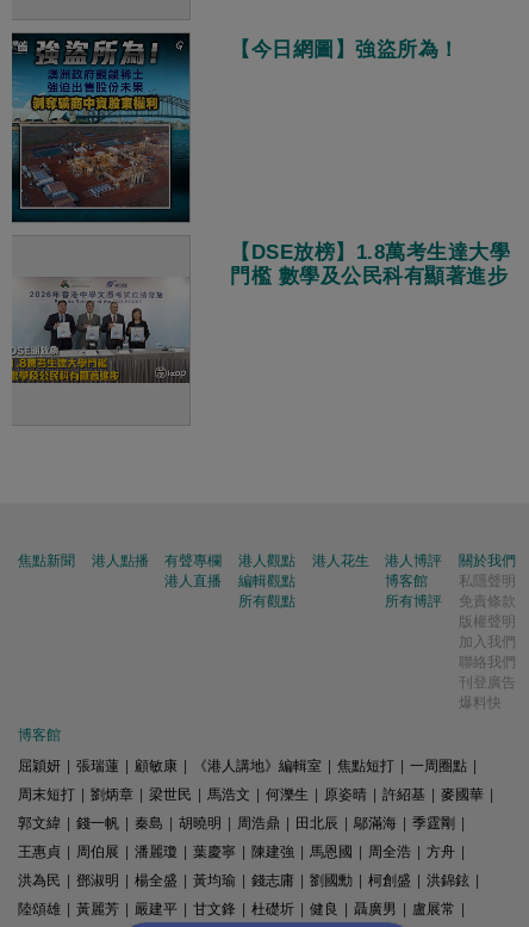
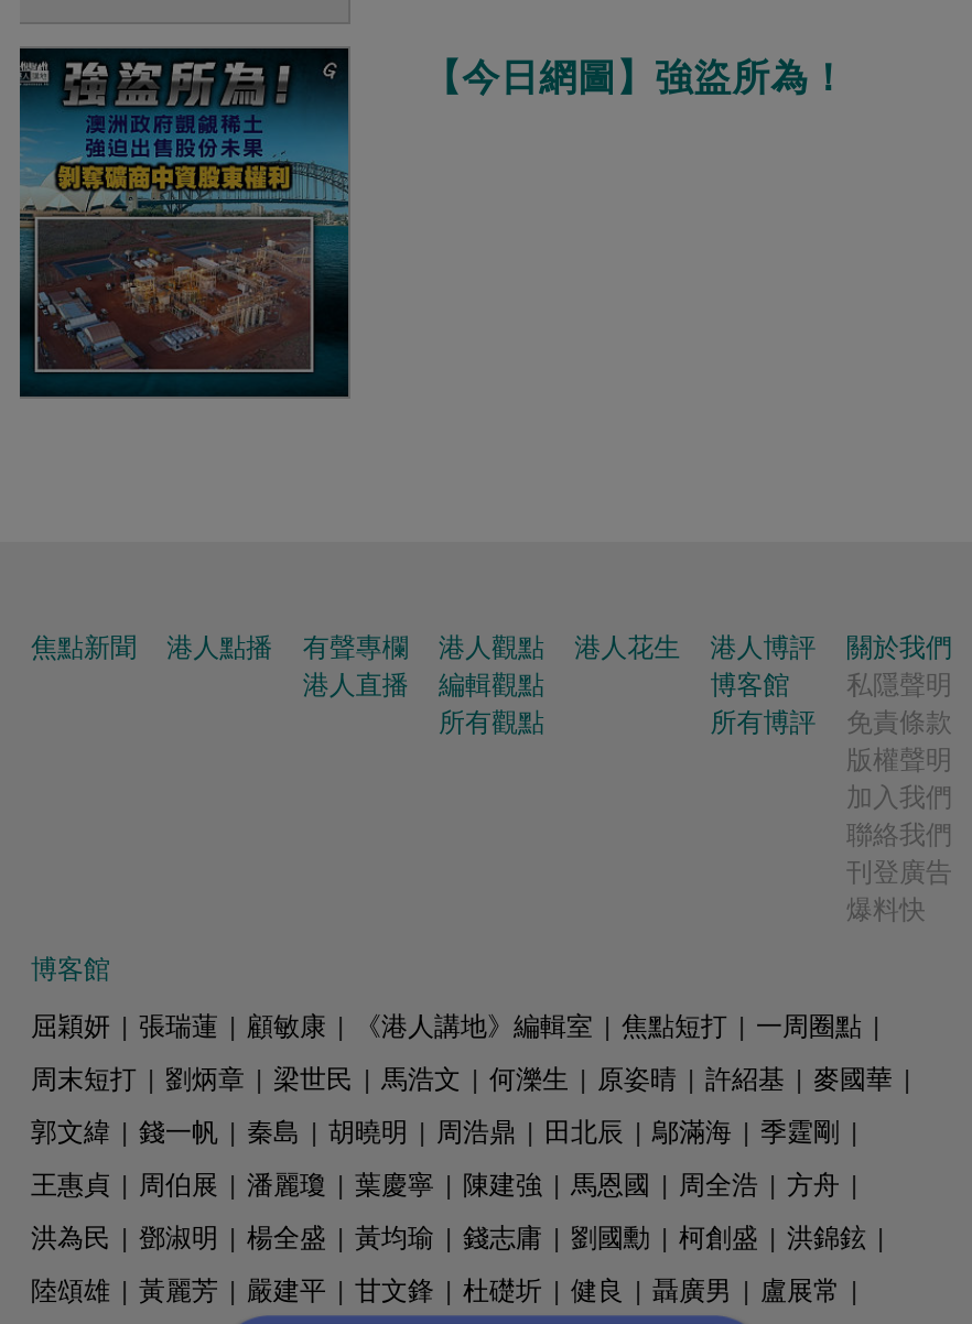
[11,241,510,388] [image] | 【DSE放榜】1.8萬考生達大學 | 門檻 數學及公民科有顯著進步 -> none

